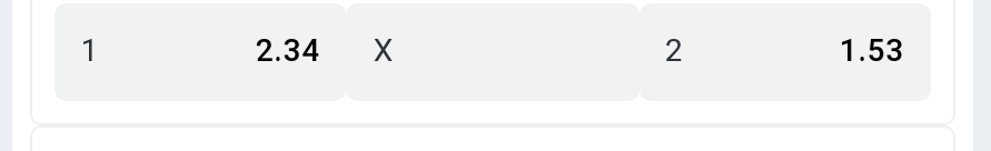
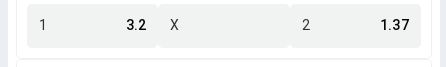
[255,32,394,68] 2.34 X -> [126,17,180,33] 3.2 X
[840,32,904,68] 1.53 -> [380,17,409,33] 1.37

